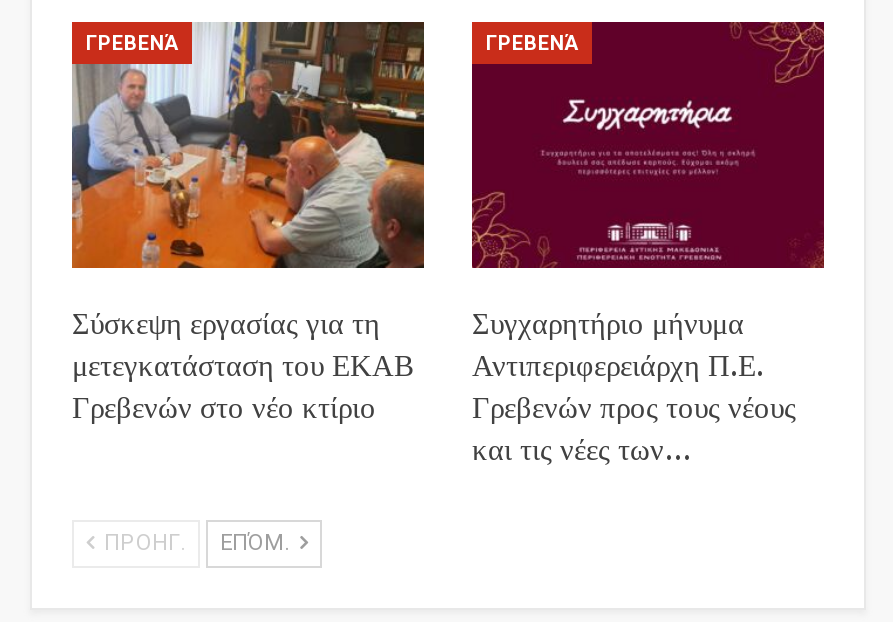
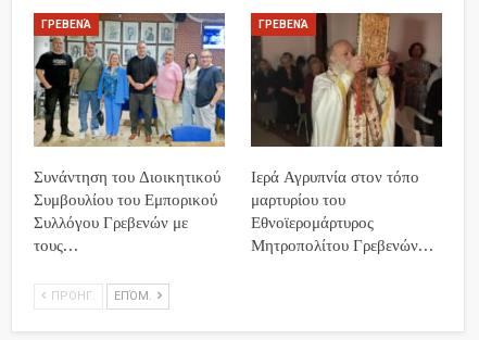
[70,20,426,428] [image] | Σύσκεψη εργασίας για τη | μετεγκατάσταση του ΕΚΑΒ | Γρεβενών στο νέο κτίριο -> [33,12,226,256] [image] | Συνάντηση του Διοικητικού | Συμβουλίου του Εμπορικού | Συλλόγου Γρεβενών με | τους…
[470,20,826,470] [image] | Συγχαρητήριο μήνυμα | Αντιπεριφερειάρχη Π.Ε. | Γρεβενών προς τους νέους | και τις νέες των… -> [251,12,443,256] [image] | Ιερά Αγρυπνία στον τόπο | μαρτυρίου του | Εθνοϊερομάρτυρος | Μητροπολίτου Γρεβενών…

